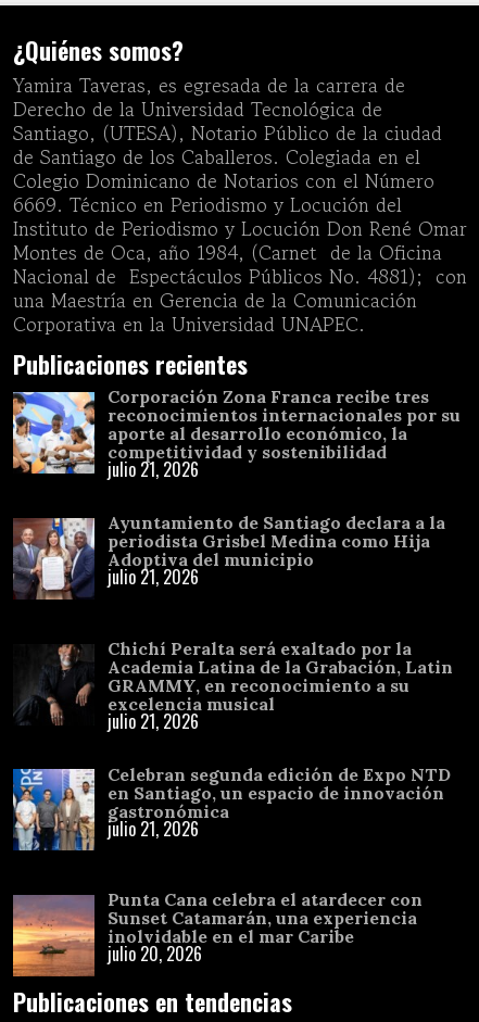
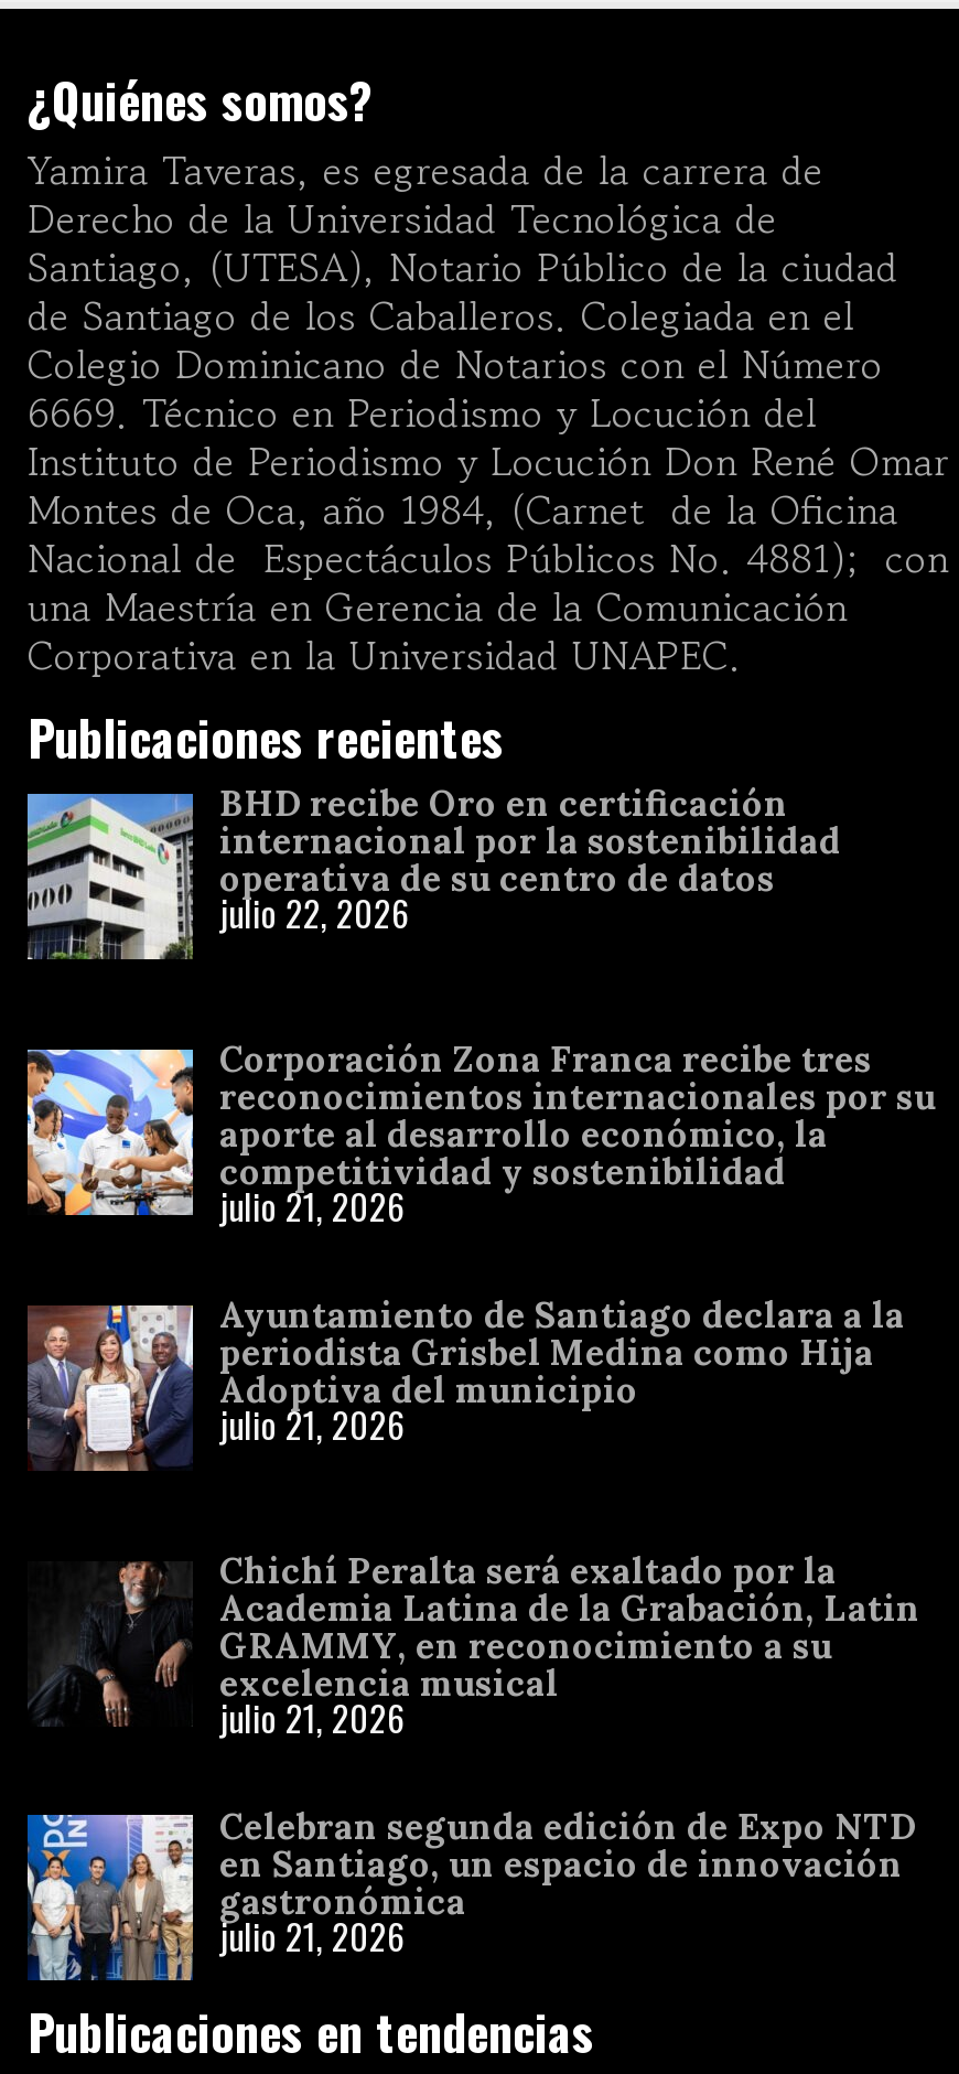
moved [11,386,461,841] -> [23,1038,936,1962]: [image] | Corporación Zona Franca recibe tres | reconocimientos internacionales por su | ... | gastronómica | julio 21, 2026
none -> [25,782,841,963] [image] | BHD recibe Oro en certificación | internacional por la sostenibilidad | operativa de su centro de datos | julio 22, 2026
[12,889,423,977] [image] | Punta Cana celebra el atardecer con | Sunset Catamarán, una experiencia | inolvidable en el mar Caribe | julio 20, 2026 -> none

